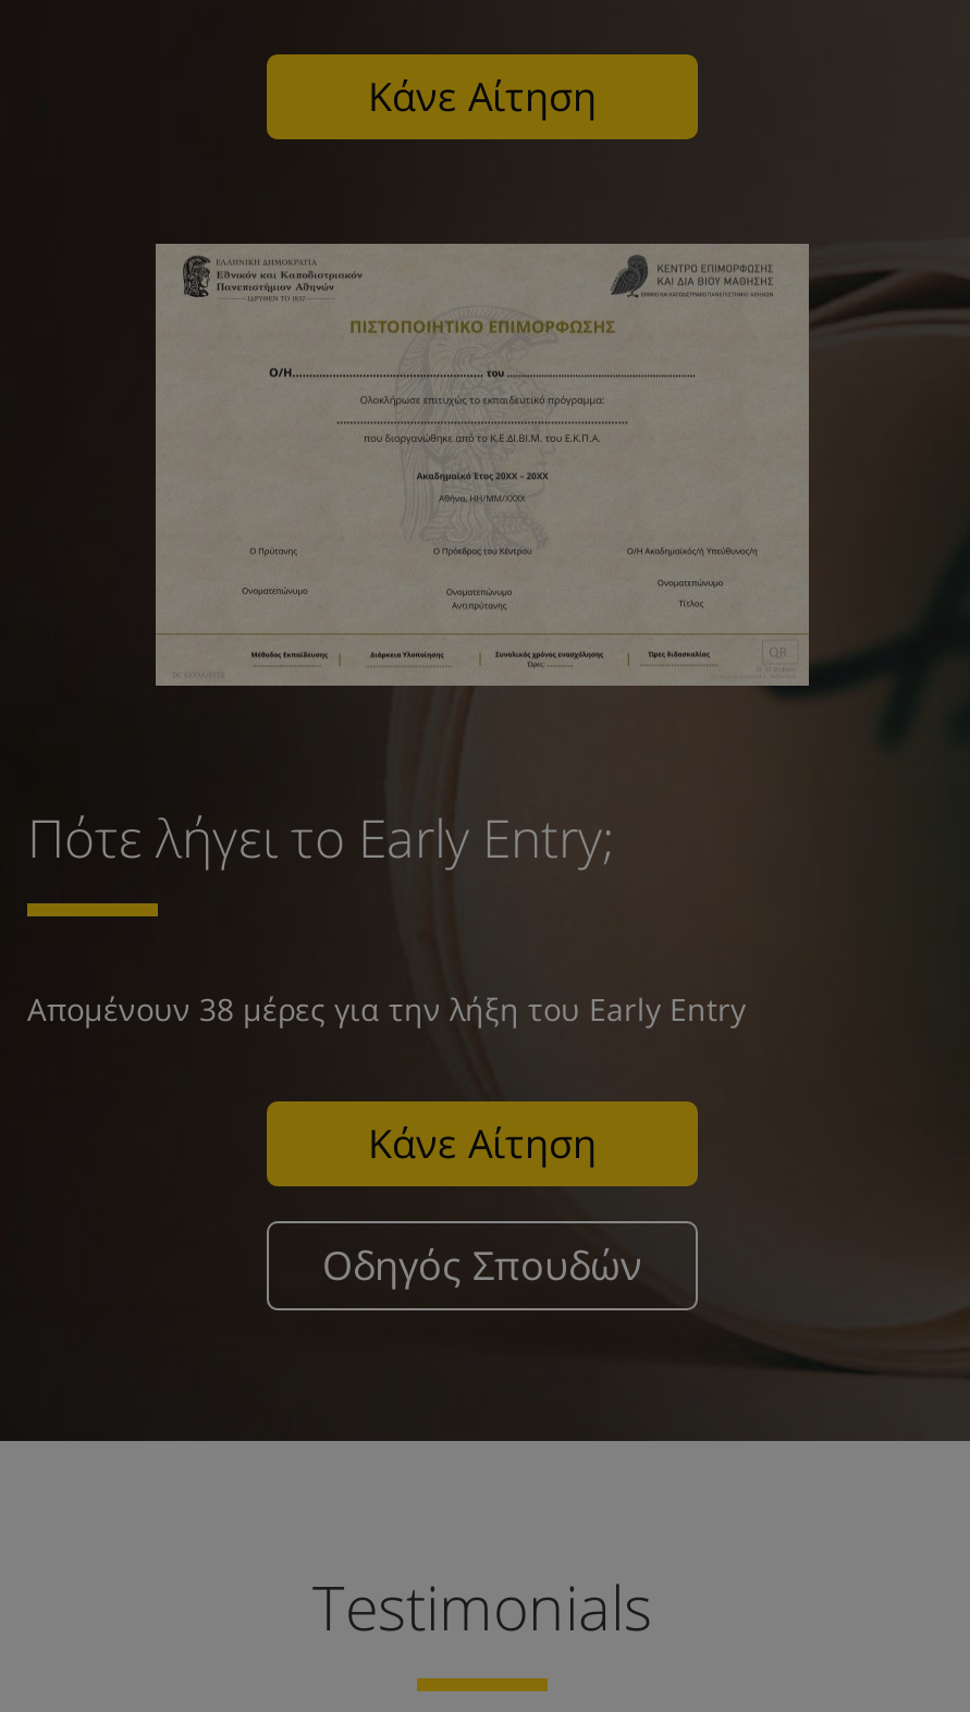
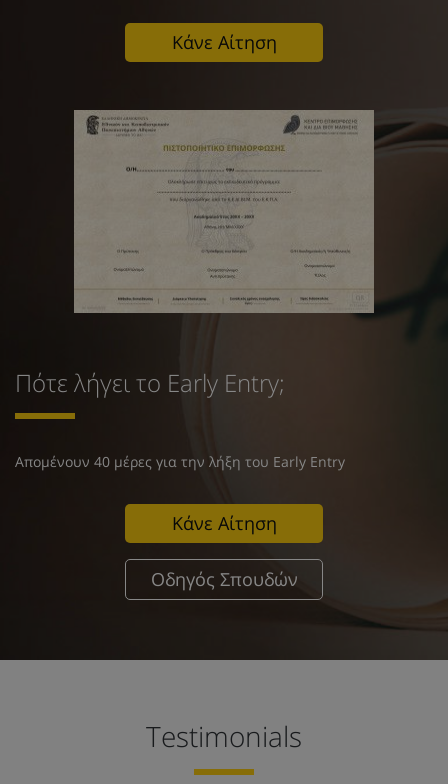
[27,988,746,1030] Απομένουν 38 μέρες για την λήξη του Early Entry -> [15,452,345,471] Απομένουν 40 μέρες για την λήξη του Early Entry

